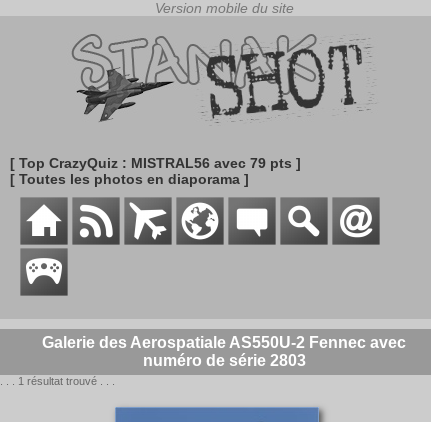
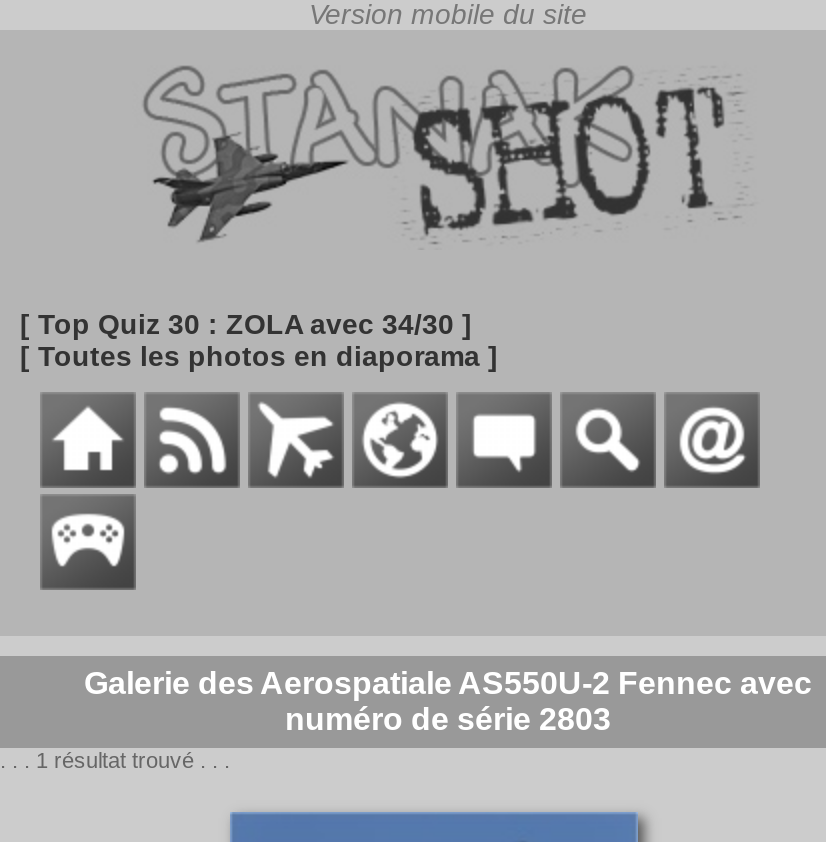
[10,155,301,171] [ Top CrazyQuiz : MISTRAL56 avec 79 pts ] -> [20,308,472,340] [ Top Quiz 30 : ZOLA avec 34/30 ]

